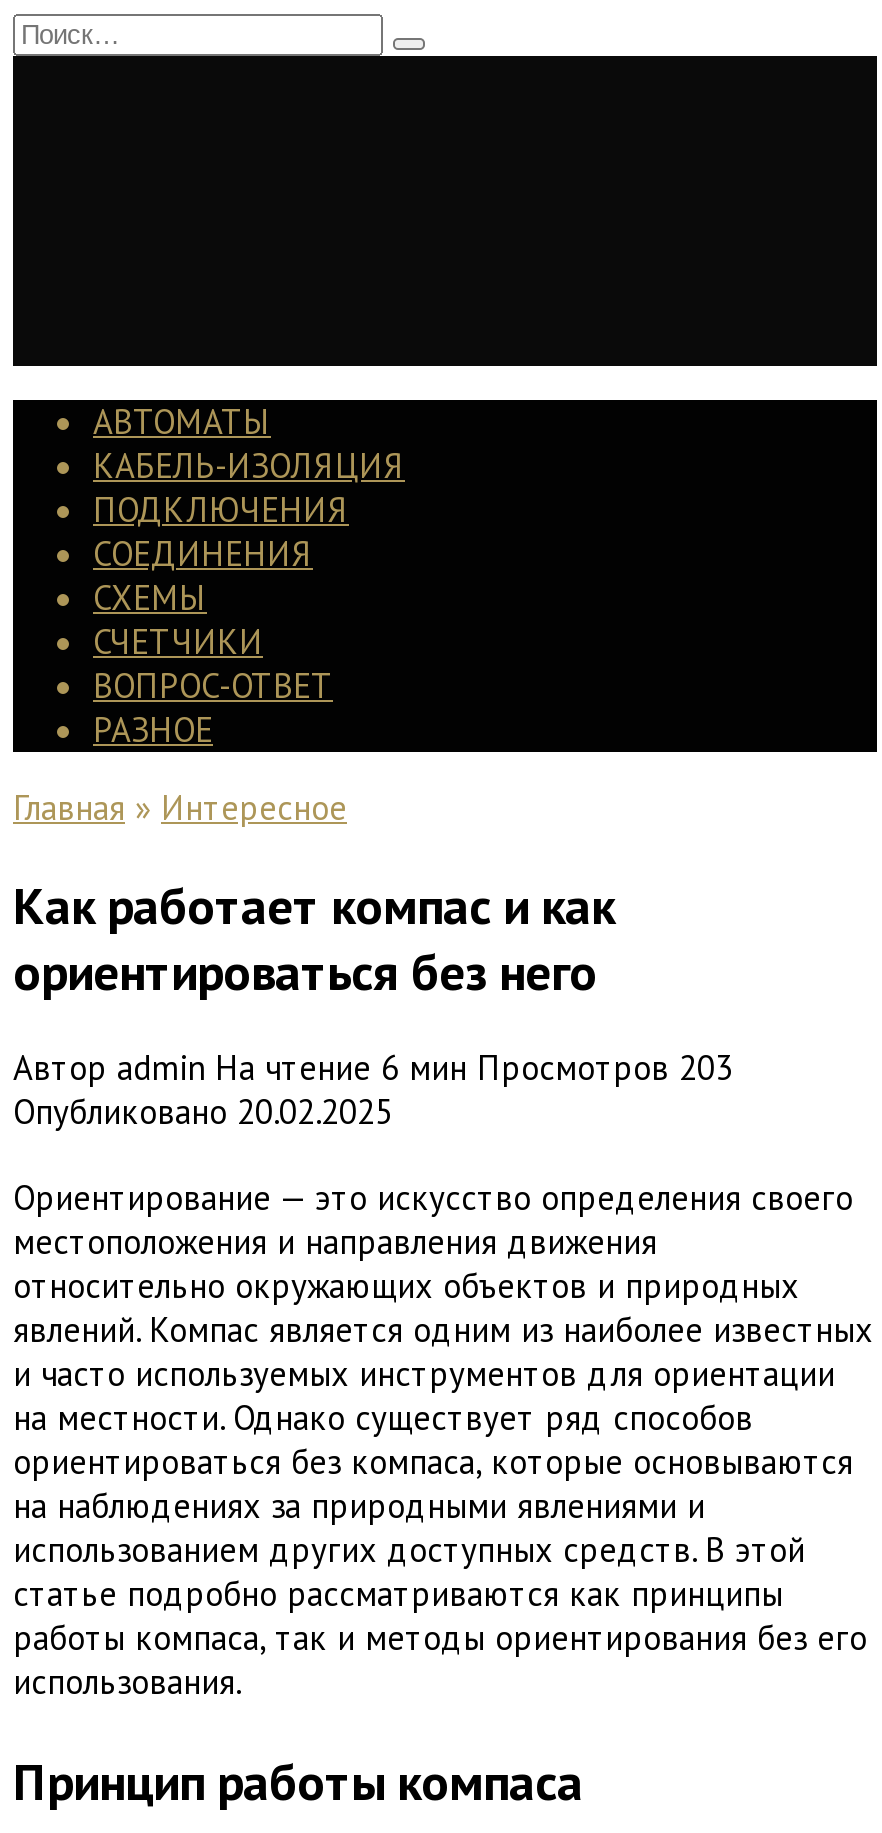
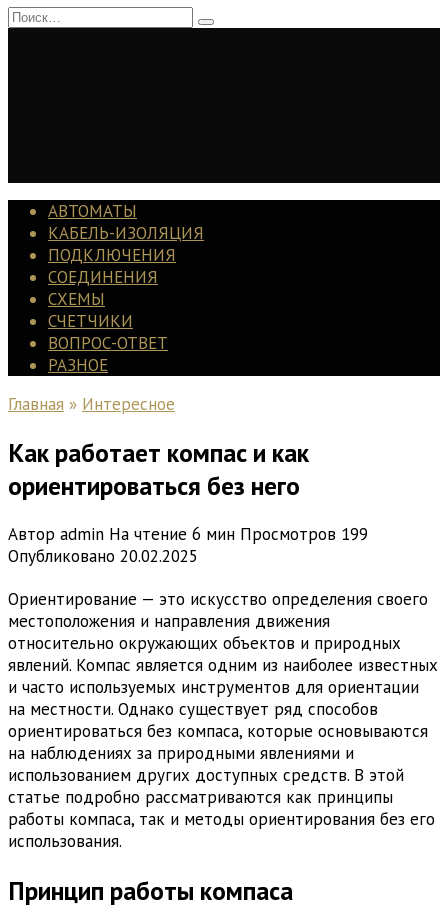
[13,1047,733,1091] Автор admin На чтение 6 мин Просмотров 203 -> [8,523,368,545] Автор admin На чтение 6 мин Просмотров 199

